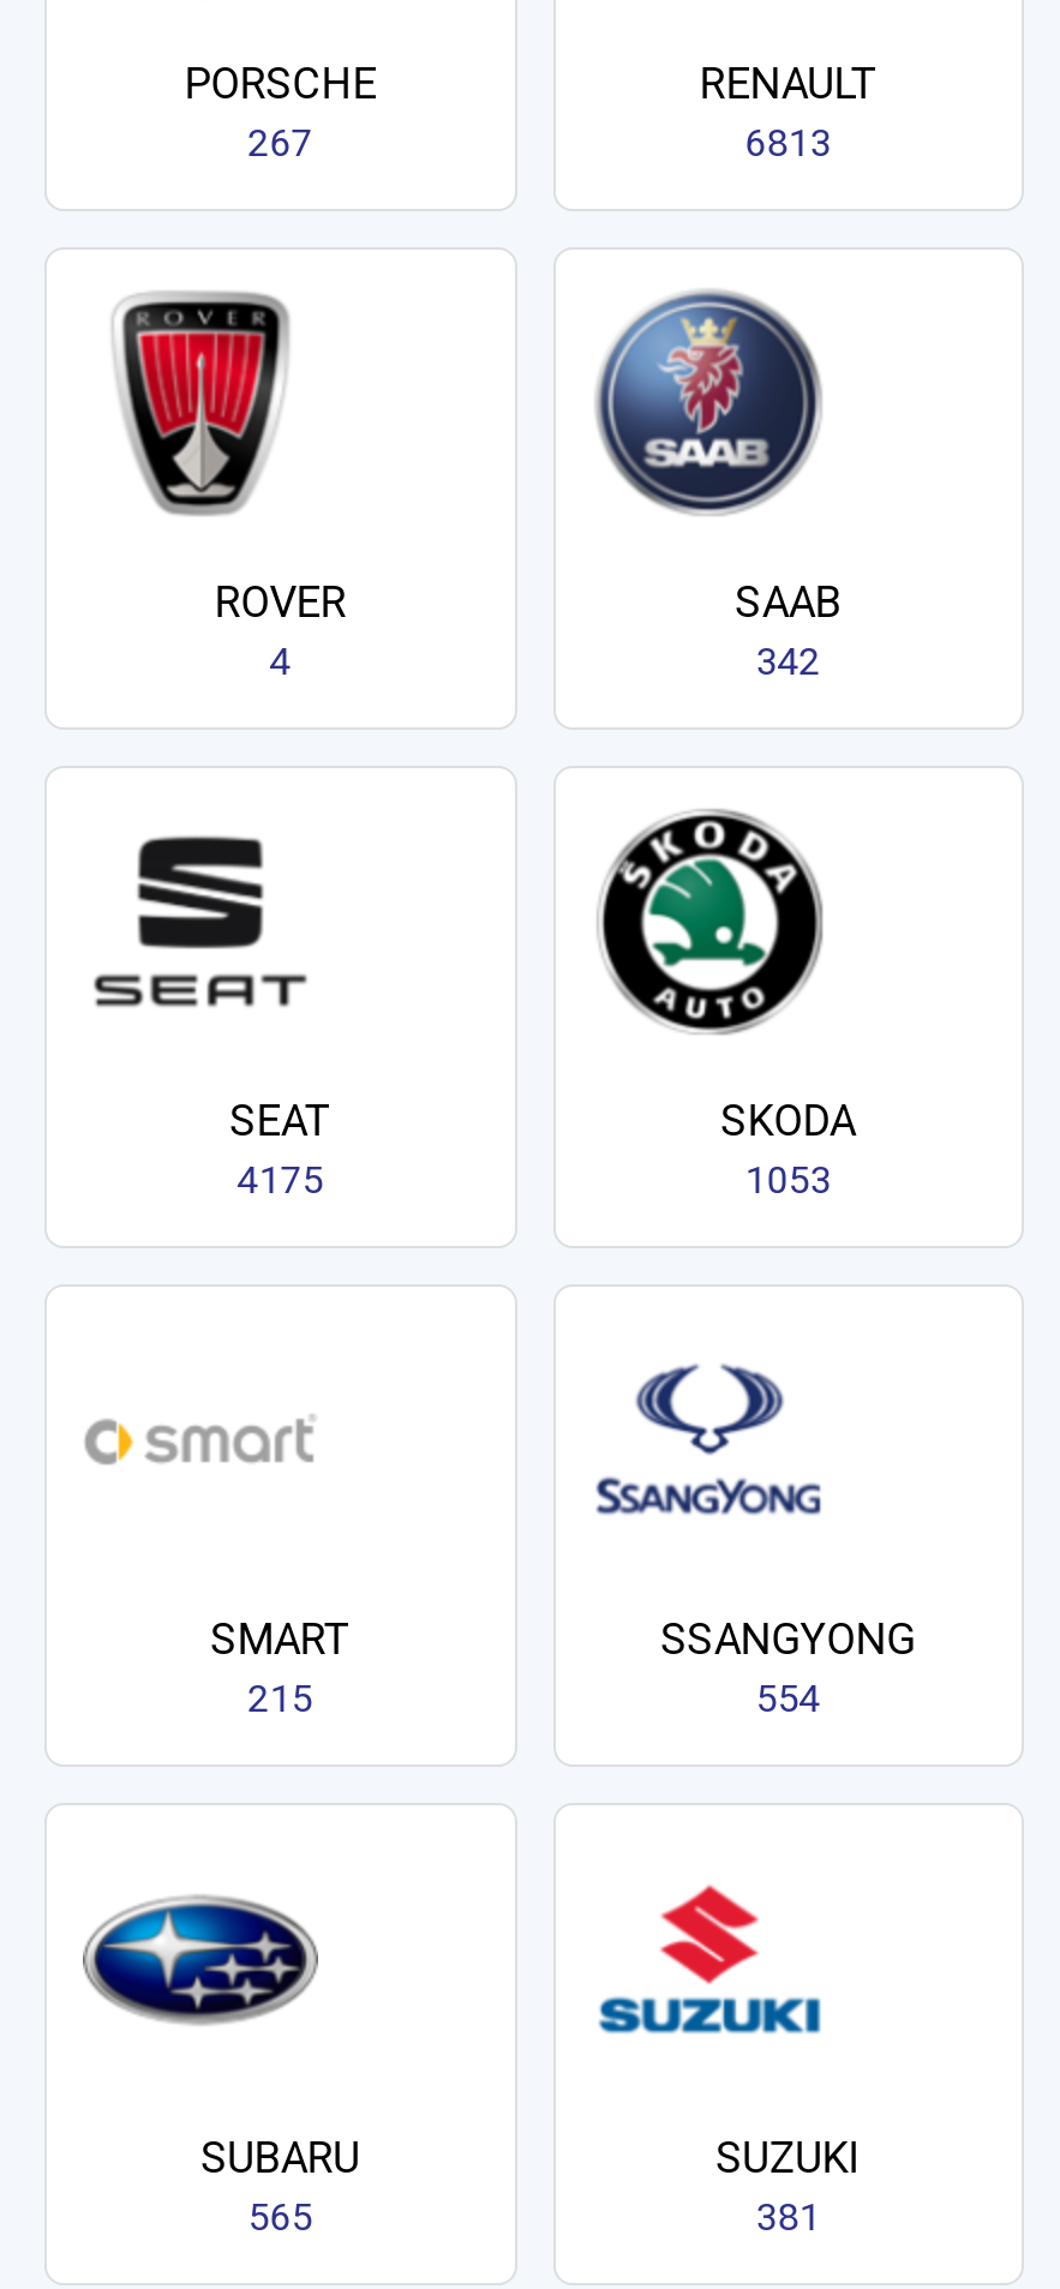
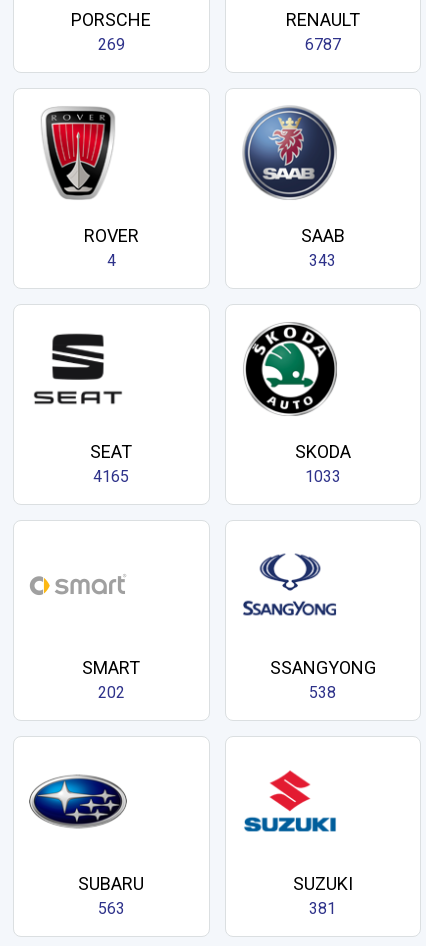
[248,120,313,166] 267 -> [98,35,125,54] 269
[745,120,831,166] 6813 -> [305,35,341,54] 6787
[756,639,820,684] 342 -> [309,251,336,270] 343
[237,1157,323,1203] 4175 -> [93,467,129,486] 4165
[745,1157,831,1203] 1053 -> [305,467,341,486] 1033
[248,1676,313,1721] 215 -> [98,683,125,702] 202
[756,1676,820,1721] 554 -> [309,683,336,702] 538
[248,2194,313,2240] 565 -> [98,899,125,918] 563

